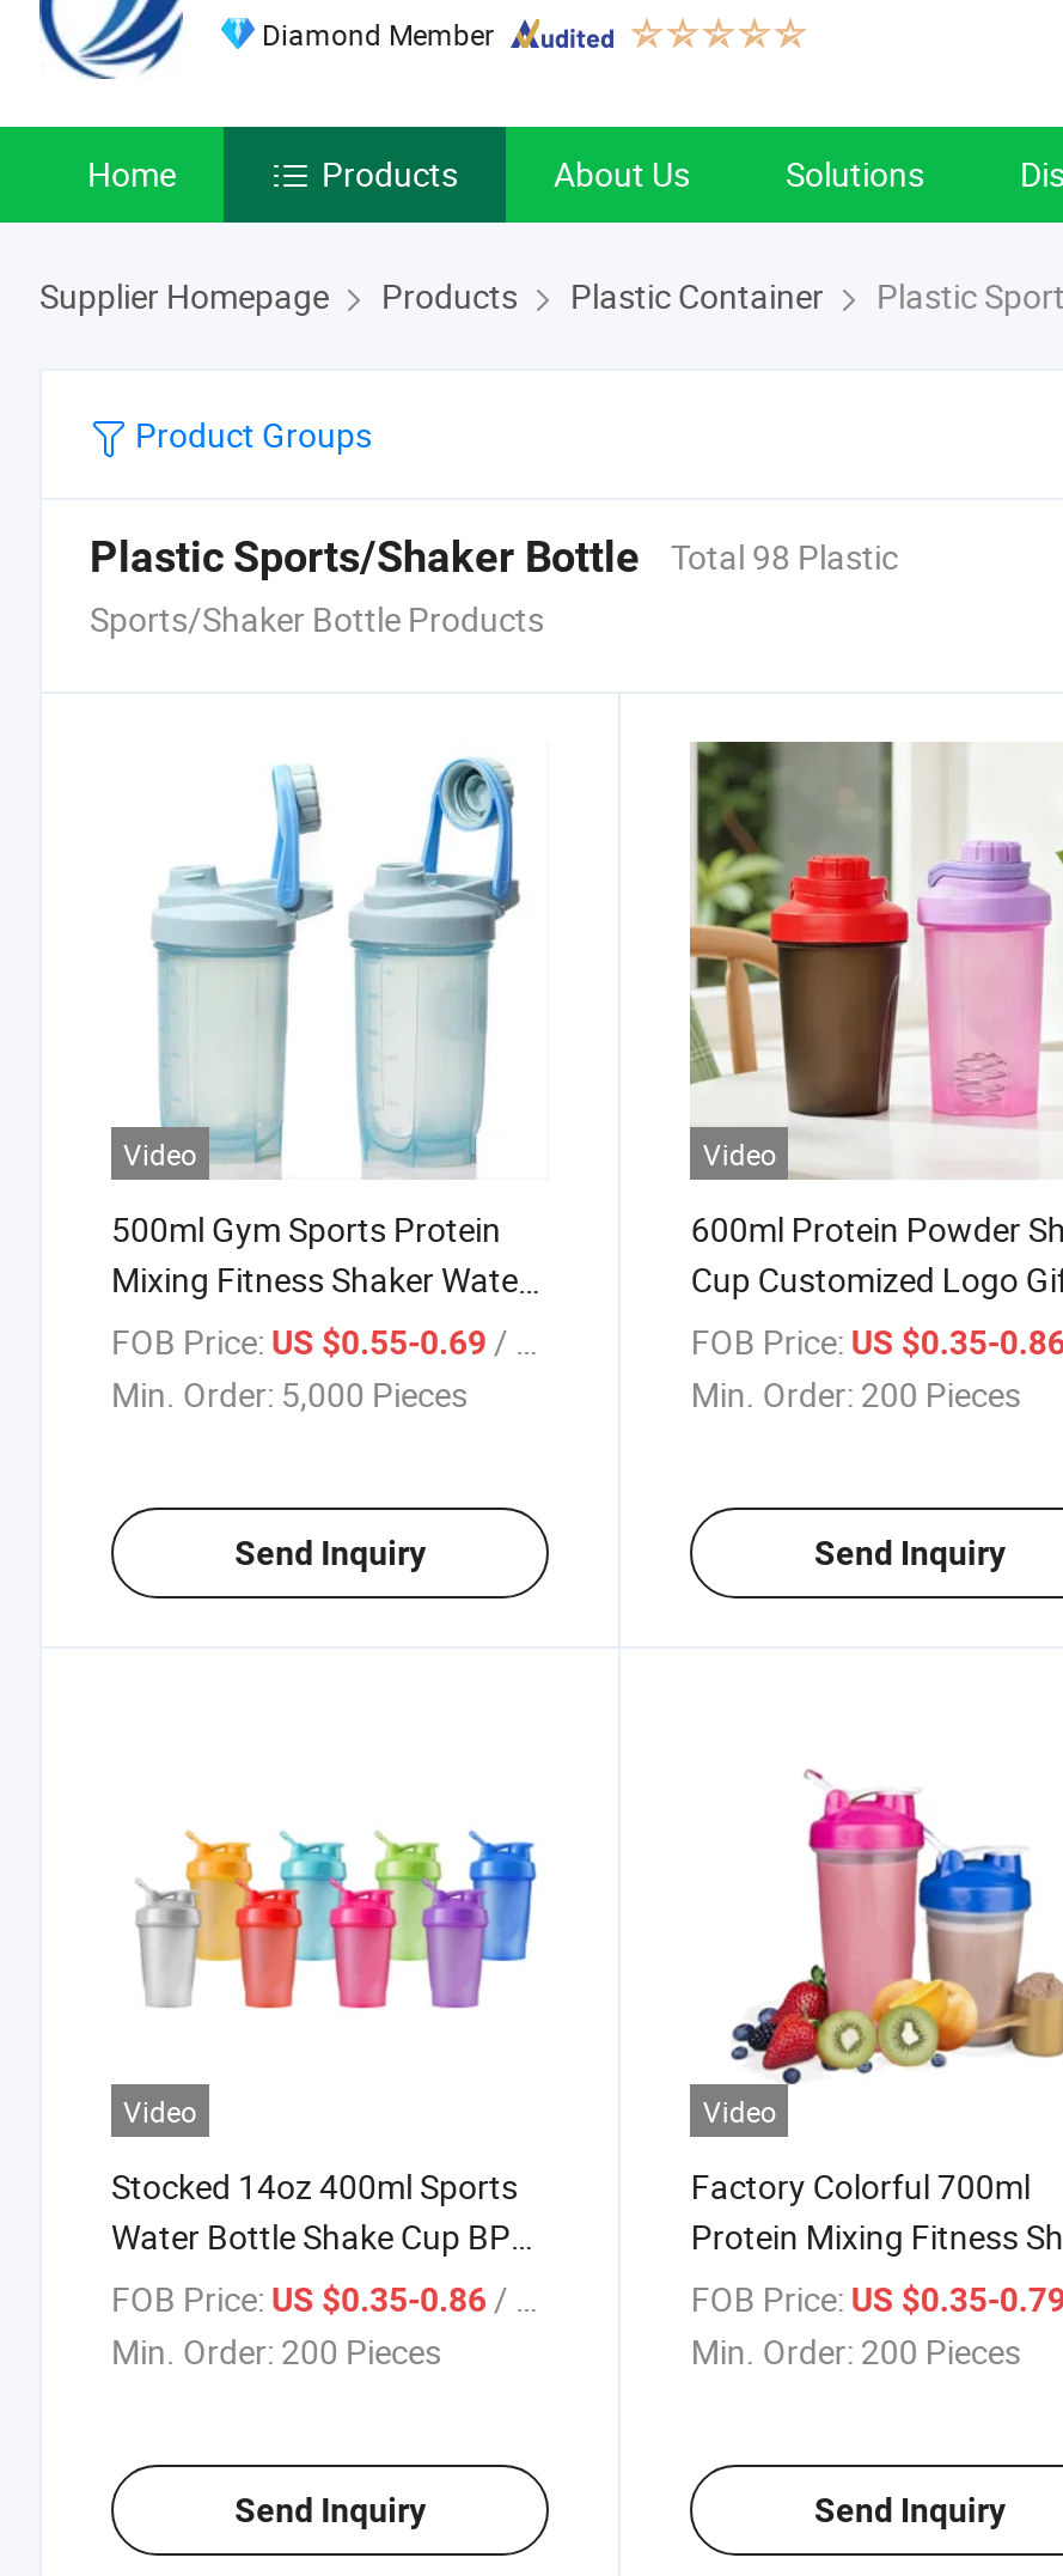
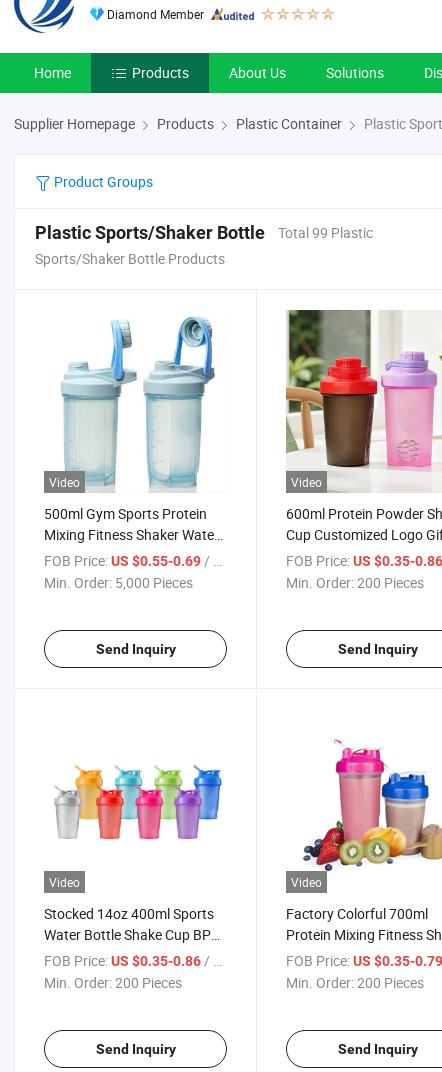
[671,534,898,580] Total 98 Plastic -> [278,223,373,242] Total 99 Plastic

